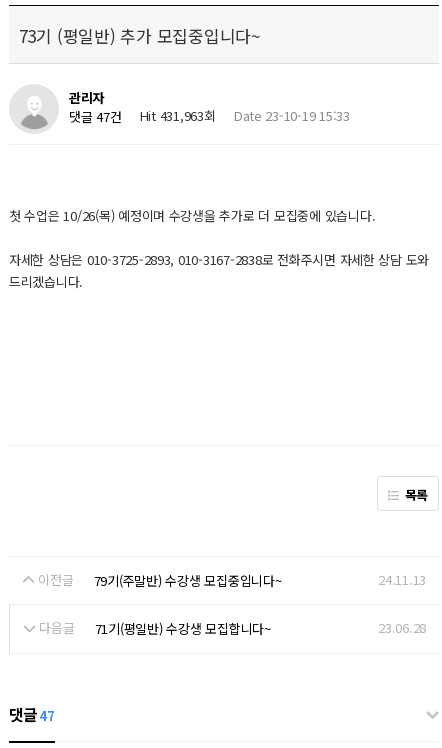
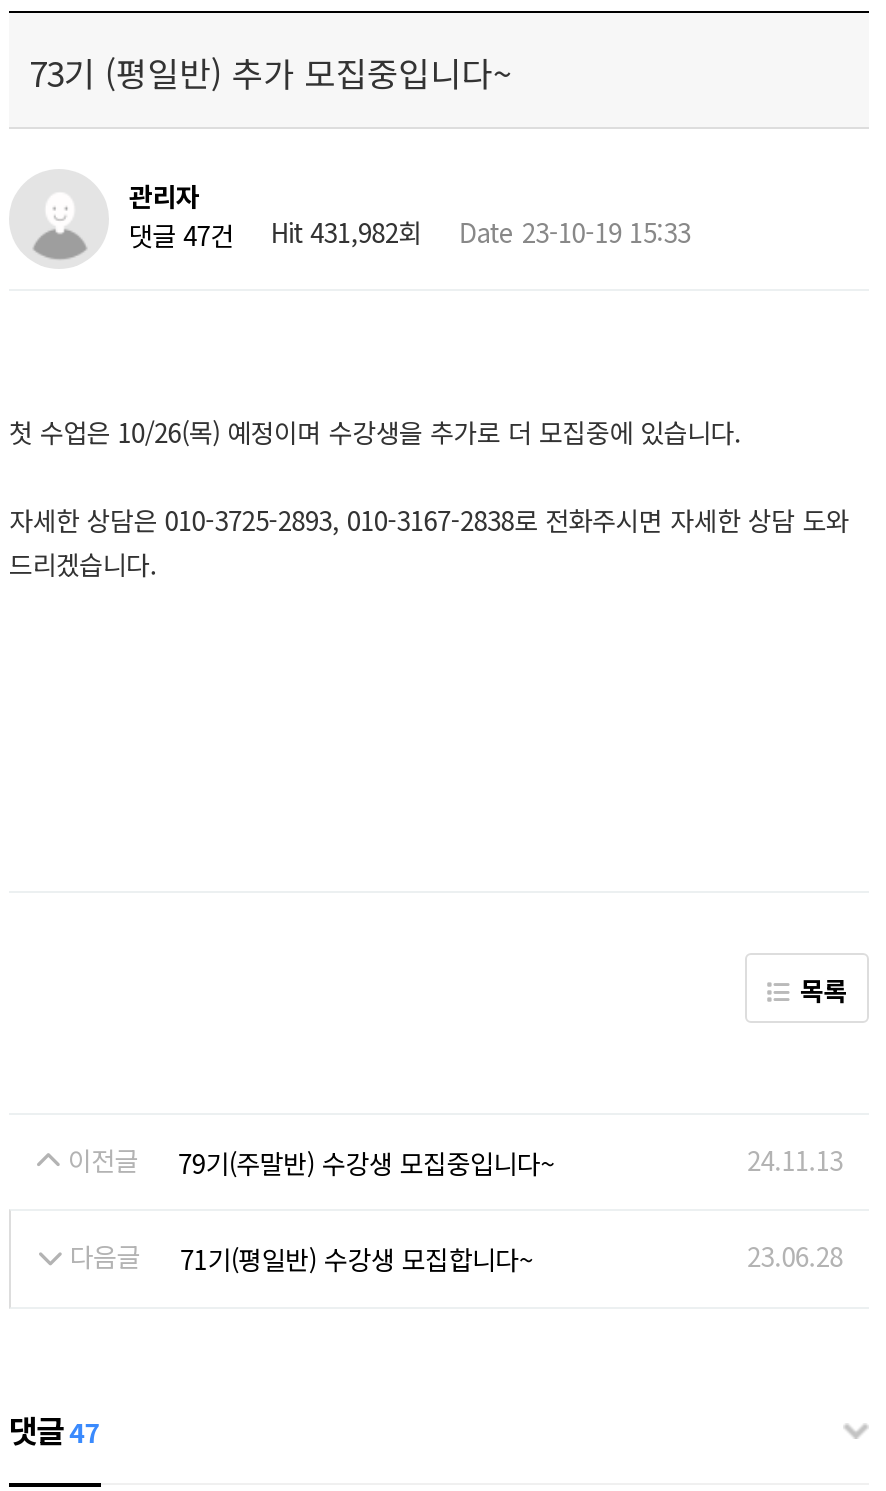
[69,106,350,126] 댓글 47건 Hit 431,963회 Date 23-10-19 15:33 -> [129,213,691,254] 댓글 47건 Hit 431,982회 Date 23-10-19 15:33

